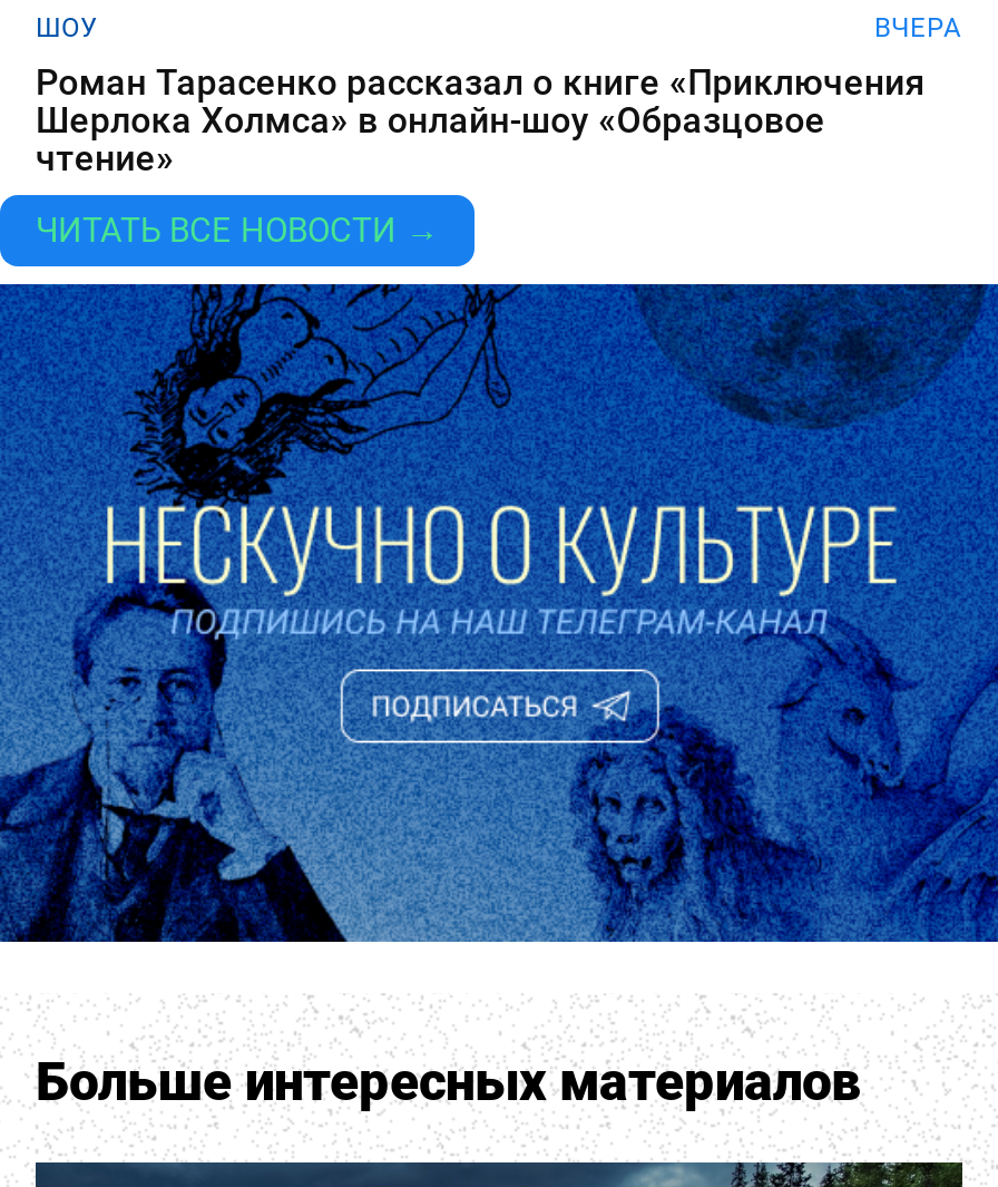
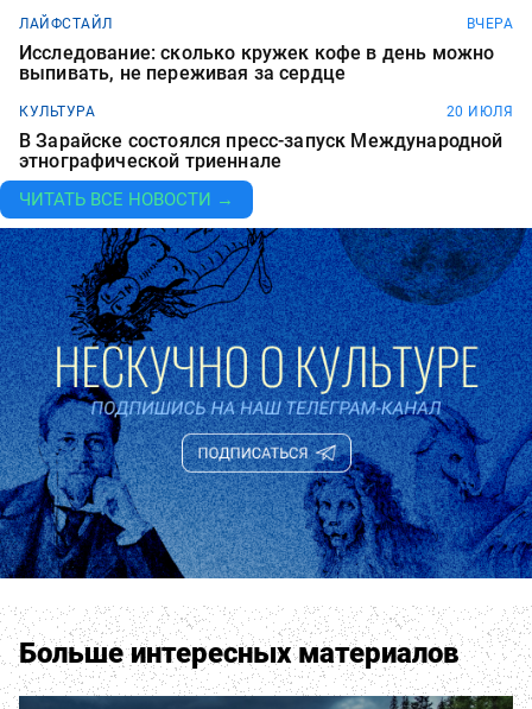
[36,11,99,43] ШОУ -> [19,15,112,32] ЛАЙФСТАЙЛ
[36,60,925,179] Роман Тарасенко рассказал о книге «Приключения | Шерлока Холмса» в онлайн-шоу «Образцовое | чтение» -> [19,41,513,172] Исследование: сколько кружек кофе в день можно | выпивать, не переживая за сердце | КУЛЬТУРА | 20 ИЮЛЯ | В Зарайске состоялся пресс-запуск Международной | этнографической триеннале

